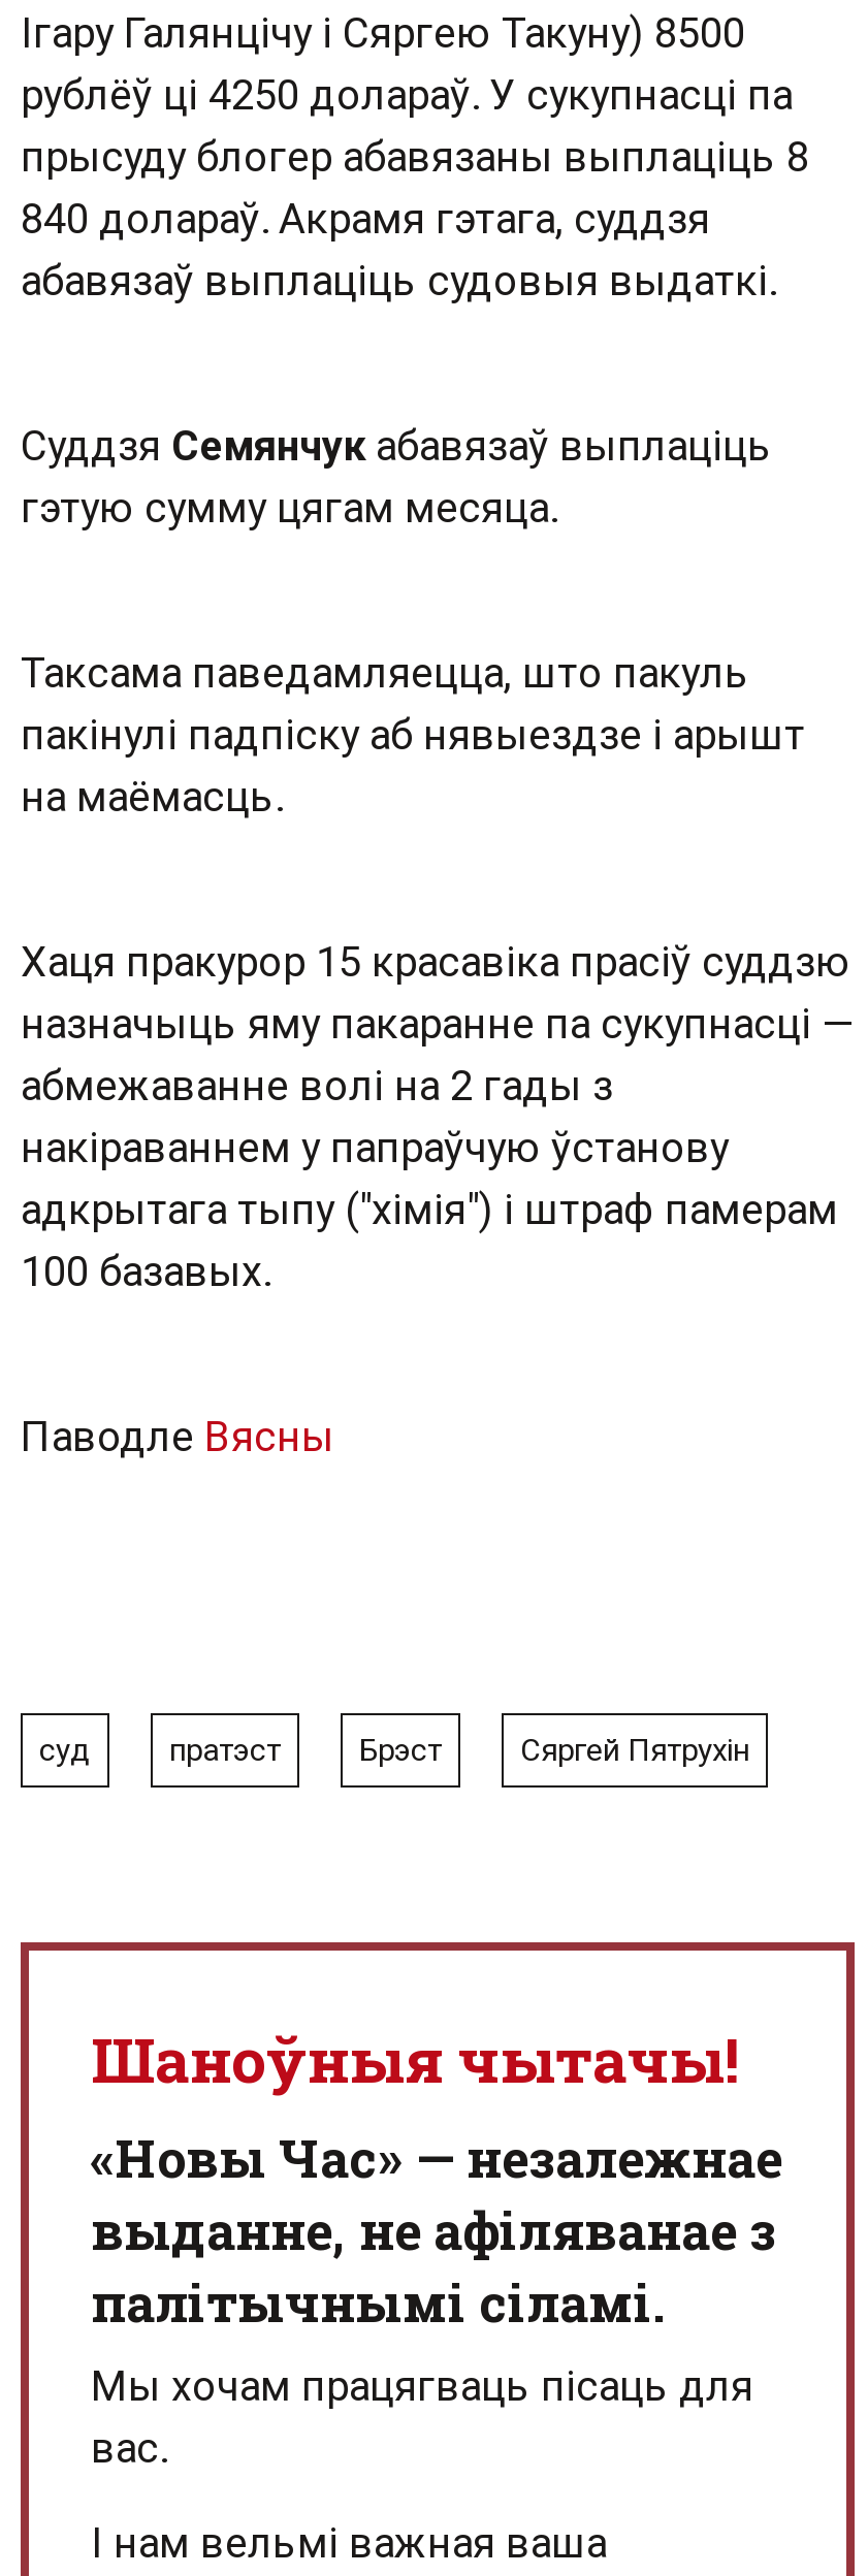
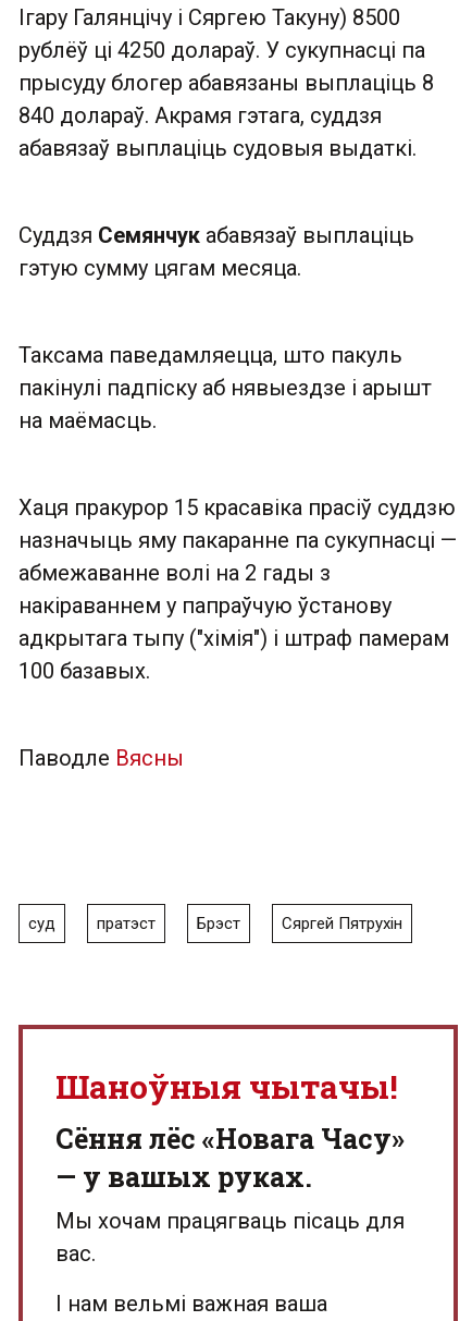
[91,2124,782,2337] «Новы Час» — незалежнае | выданне, не афіляванае з | палітычнымі сіламі. -> [55,1121,405,1195] Сёння лёс «Новага Часу» | — у вашых руках.

